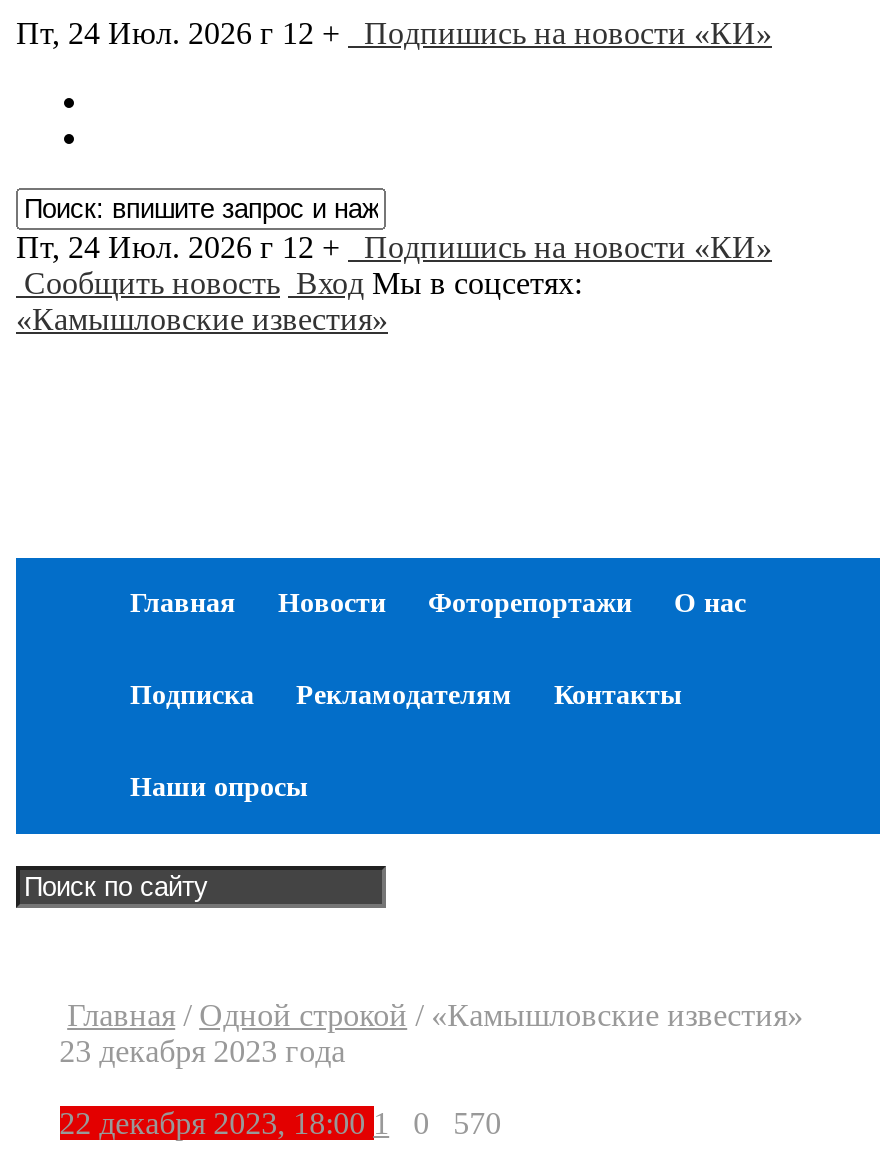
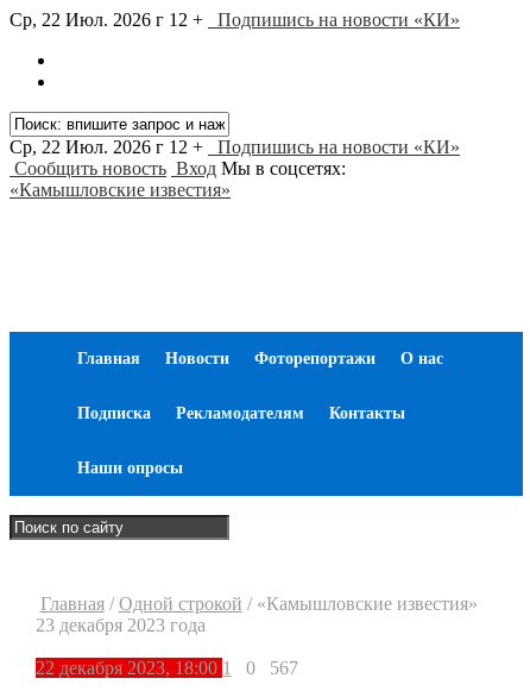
[16,16,772,50] Пт, 24 Июл. 2026 г 12 + Подпишись на новости «КИ» -> [10,10,460,30] Ср, 22 Июл. 2026 г 12 + Подпишись на новости «КИ»
[16,230,772,264] Пт, 24 Июл. 2026 г 12 + Подпишись на новости «КИ» -> [10,137,460,157] Ср, 22 Июл. 2026 г 12 + Подпишись на новости «КИ»
[413,1106,501,1140] 0 570 -> [246,658,298,678] 0 567

